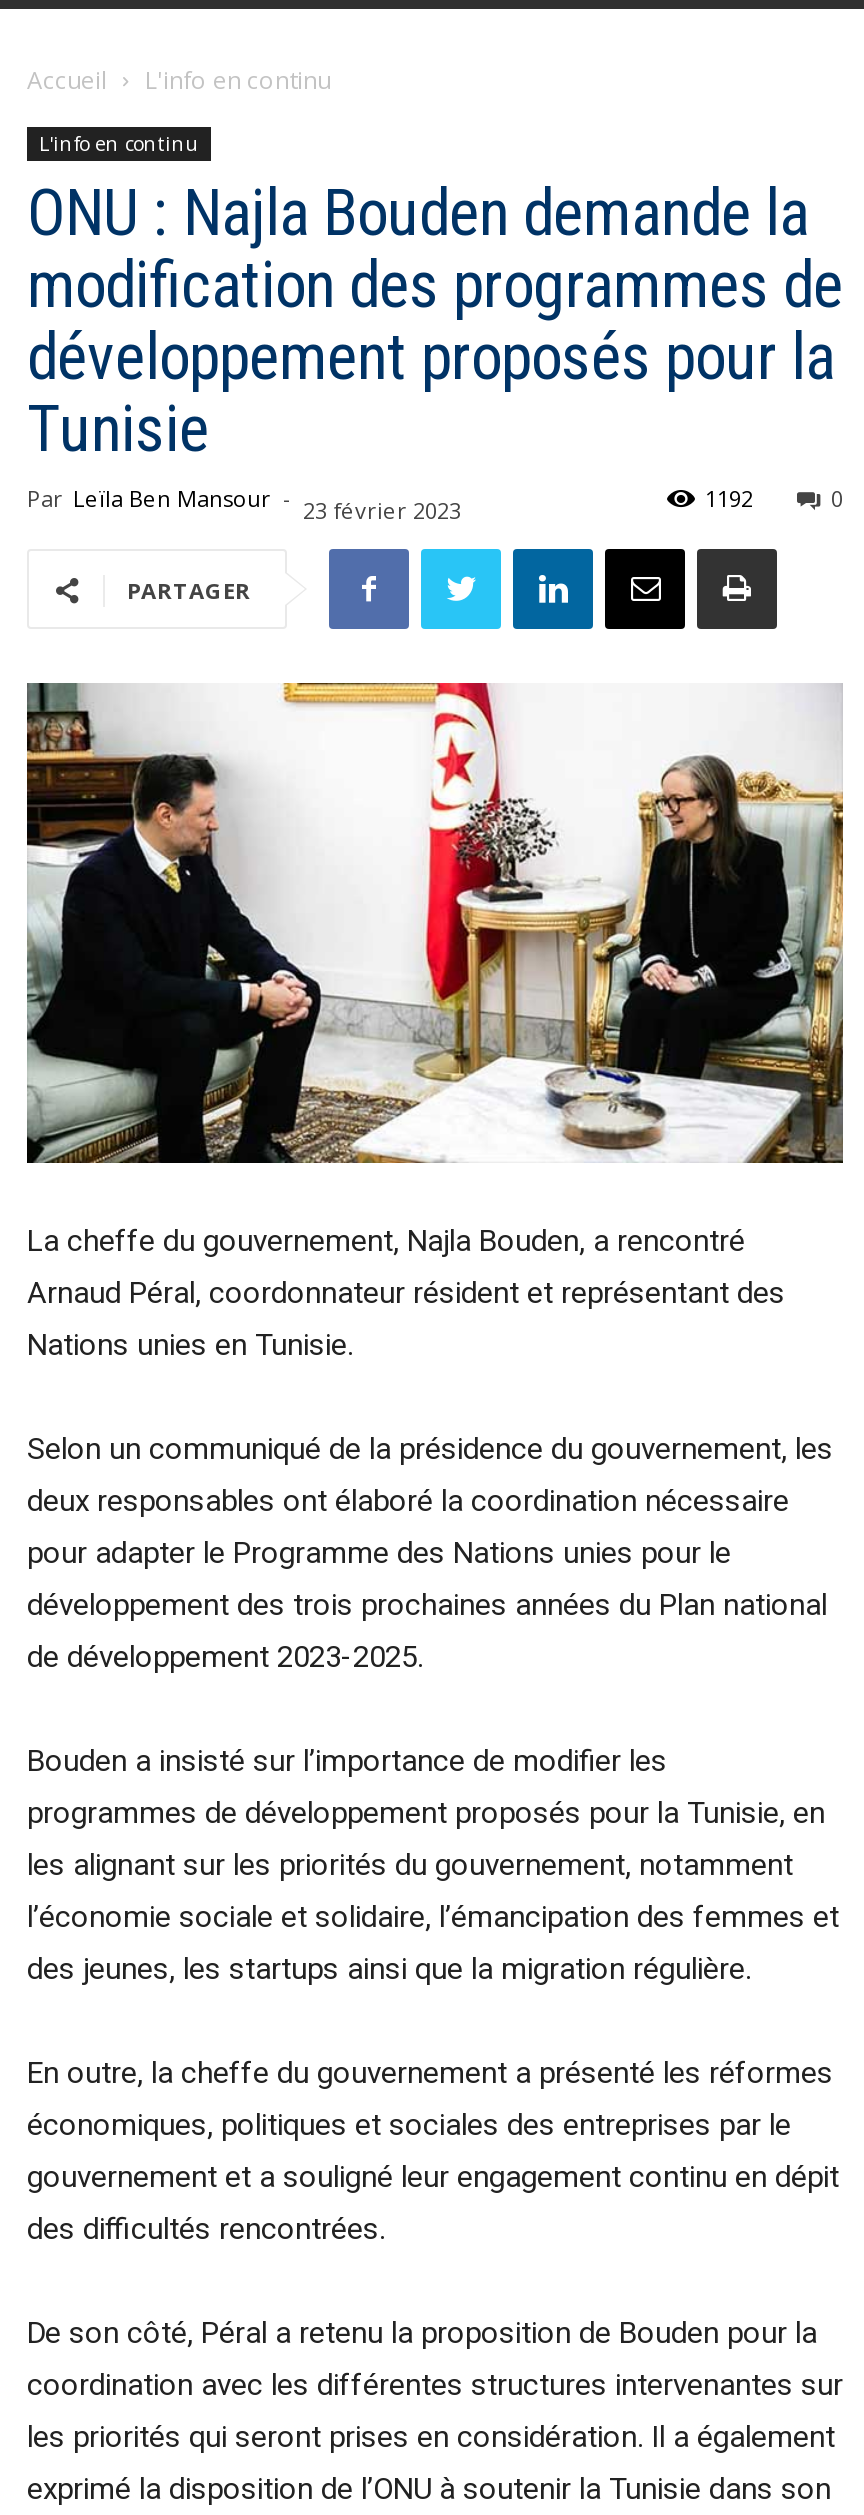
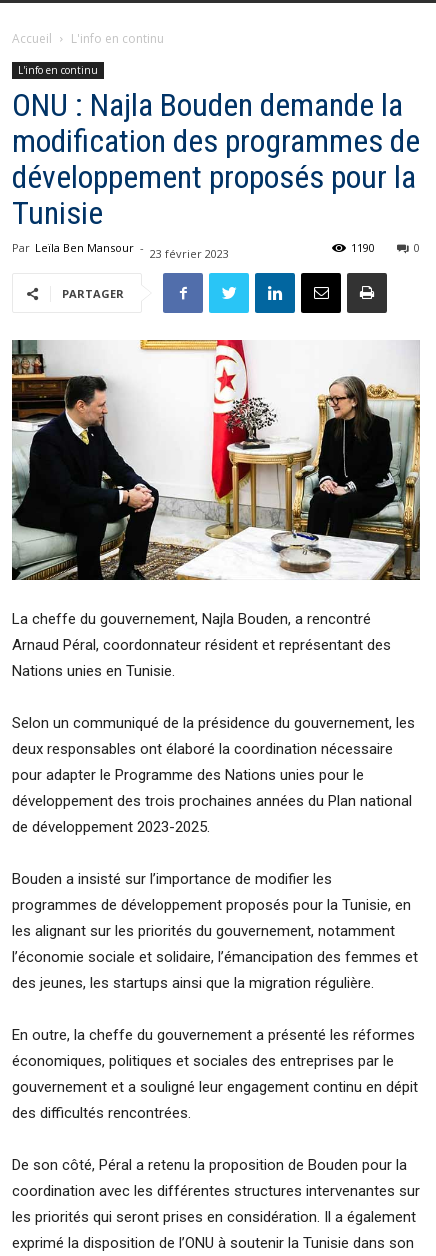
[705,483,753,513] 1192 -> [351,240,375,255] 1190

